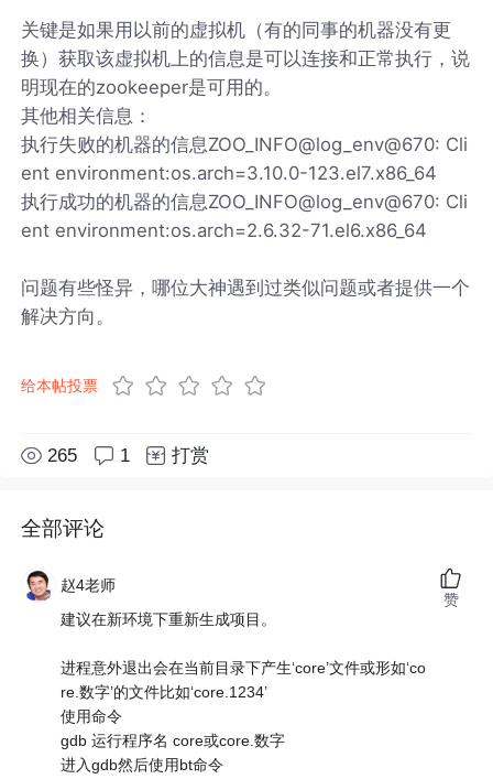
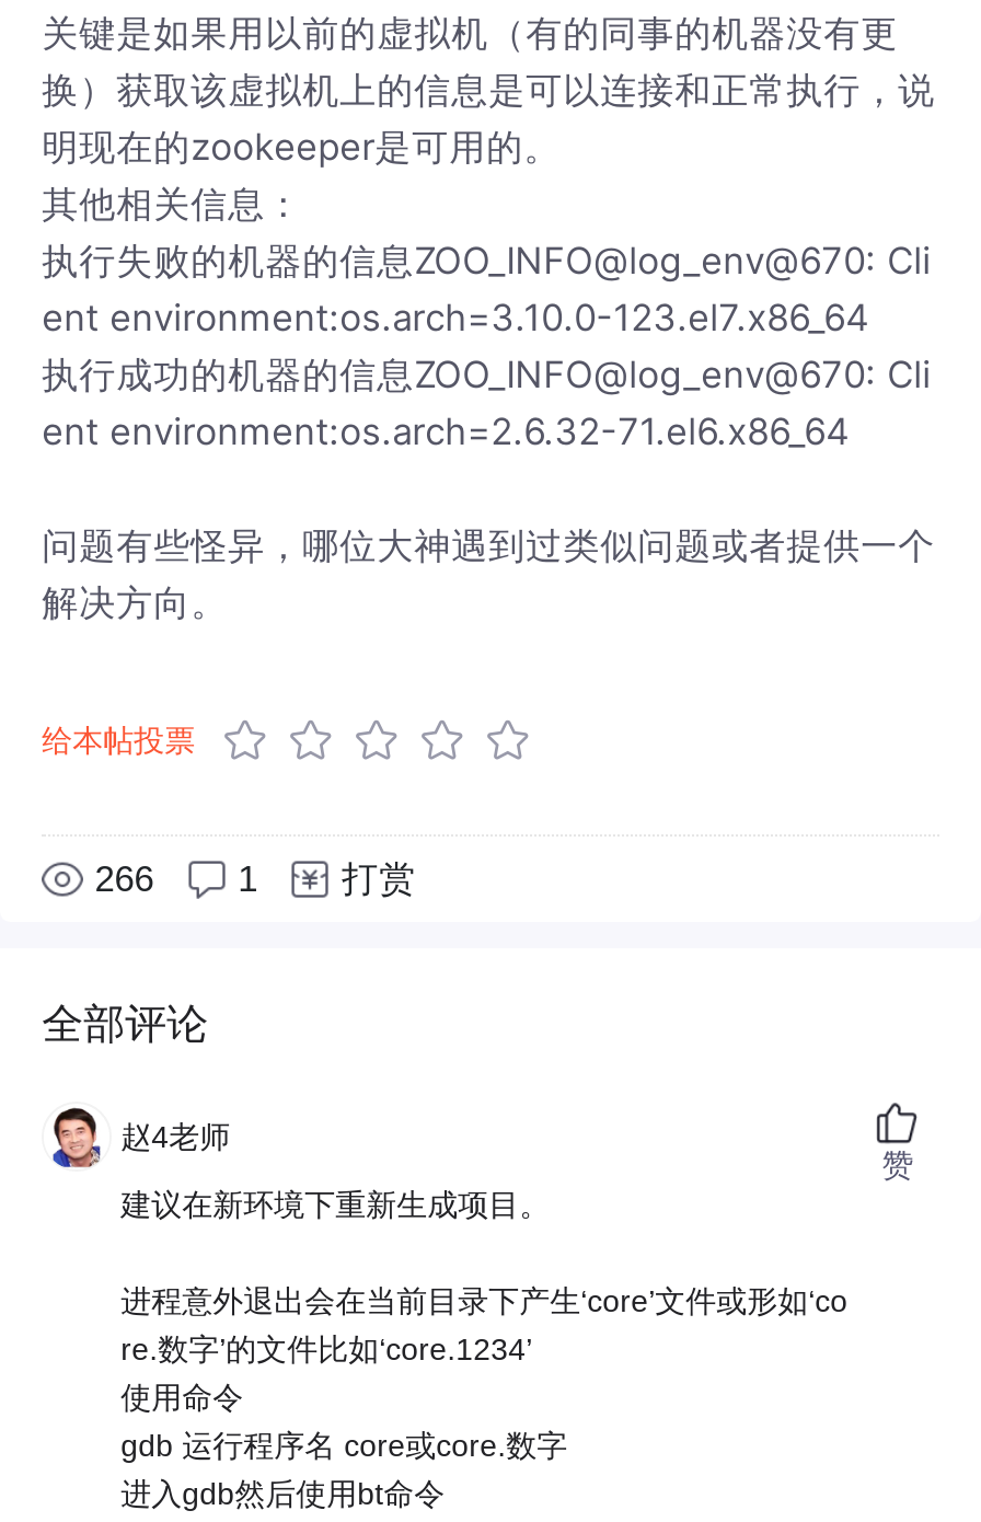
[48,445,77,466] 265 -> [95,859,154,901] 266

